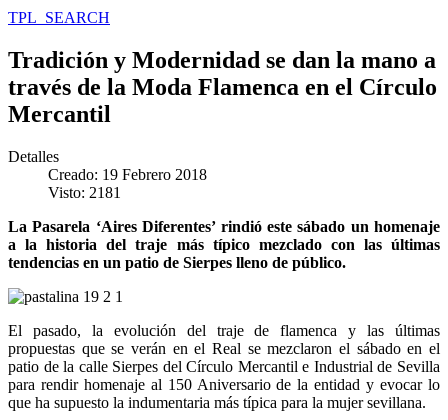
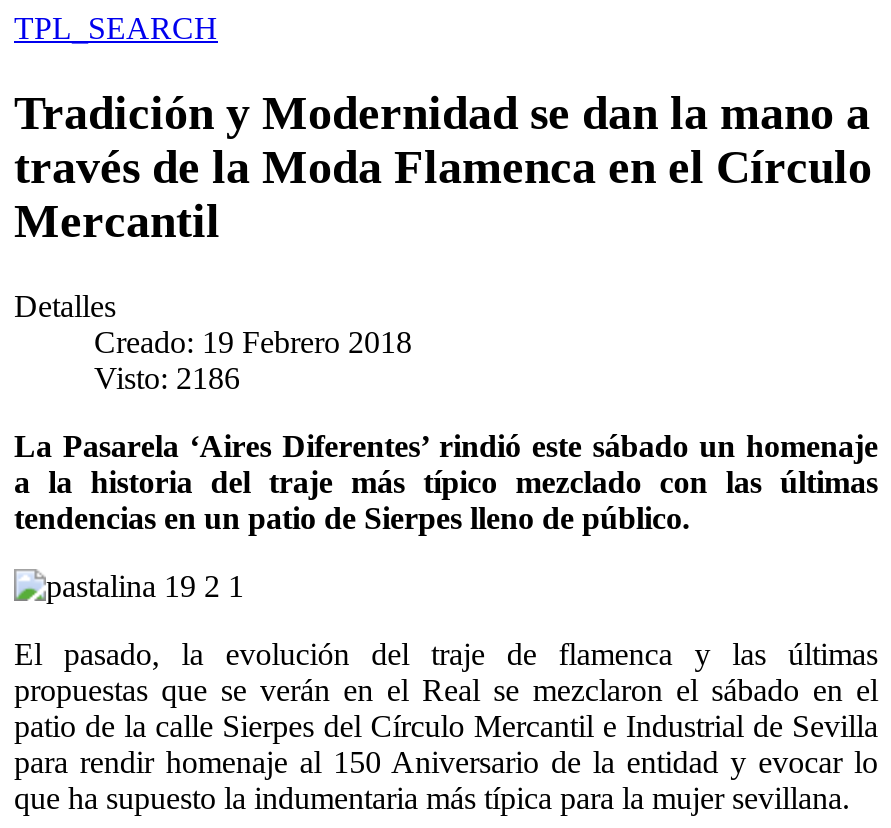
[48,184,121,201] Visto: 2181 -> [94,361,240,395] Visto: 2186

